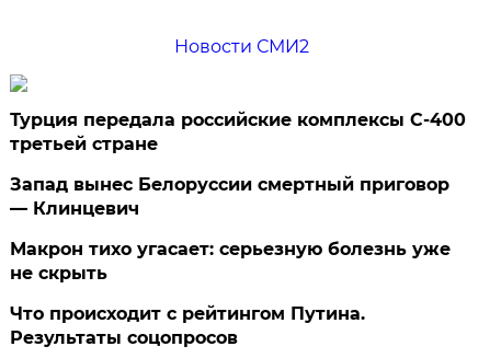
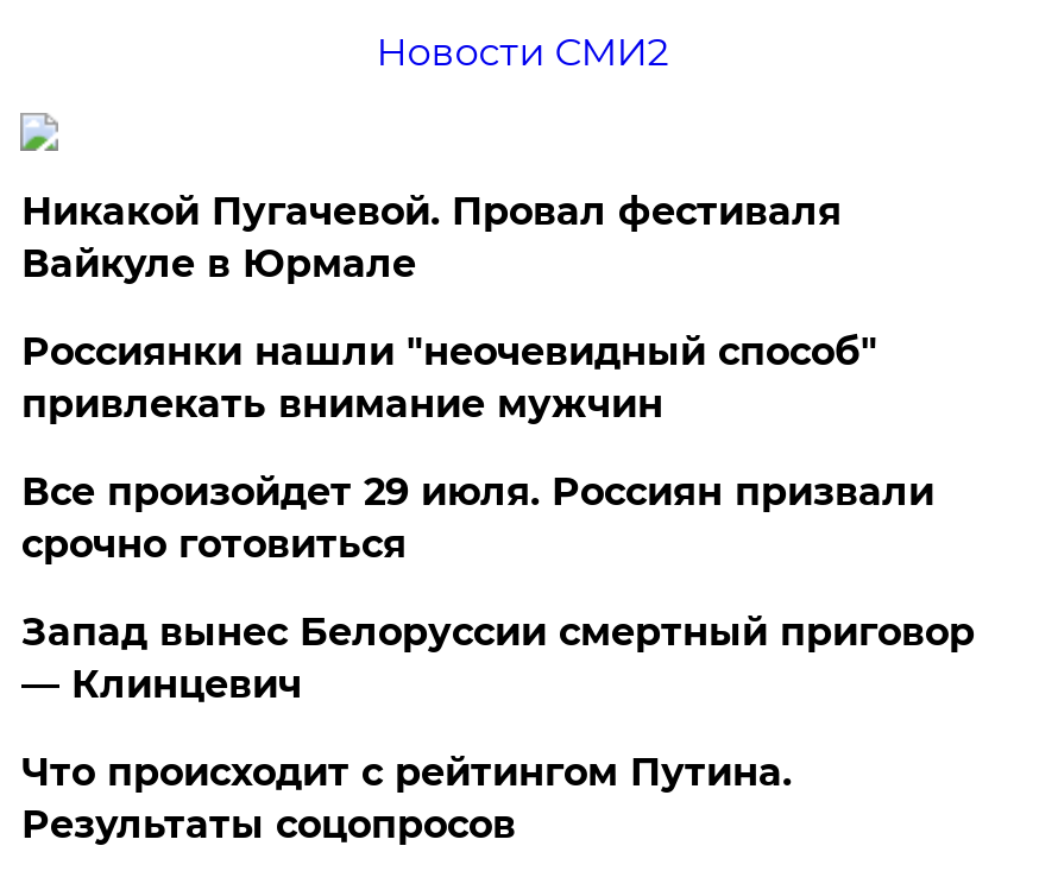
[10,109,466,154] Турция передала российские комплексы С-400 | третьей стране -> [21,189,934,567] Никакой Пугачевой. Провал фестиваля | Вайкуле в Юрмале | Россиянки нашли "неочевидный способ" | привлекать внимание мужчин | Все произойдет 29 июля. Россиян призвали | срочно готовиться
moved [10,174,450,219] -> [21,610,975,707]: Запад вынес Белоруссии смертный приговор | — Клинцевич
[10,239,451,284] Макрон тихо угасает: серьезную болезнь уже | не скрыть -> none

